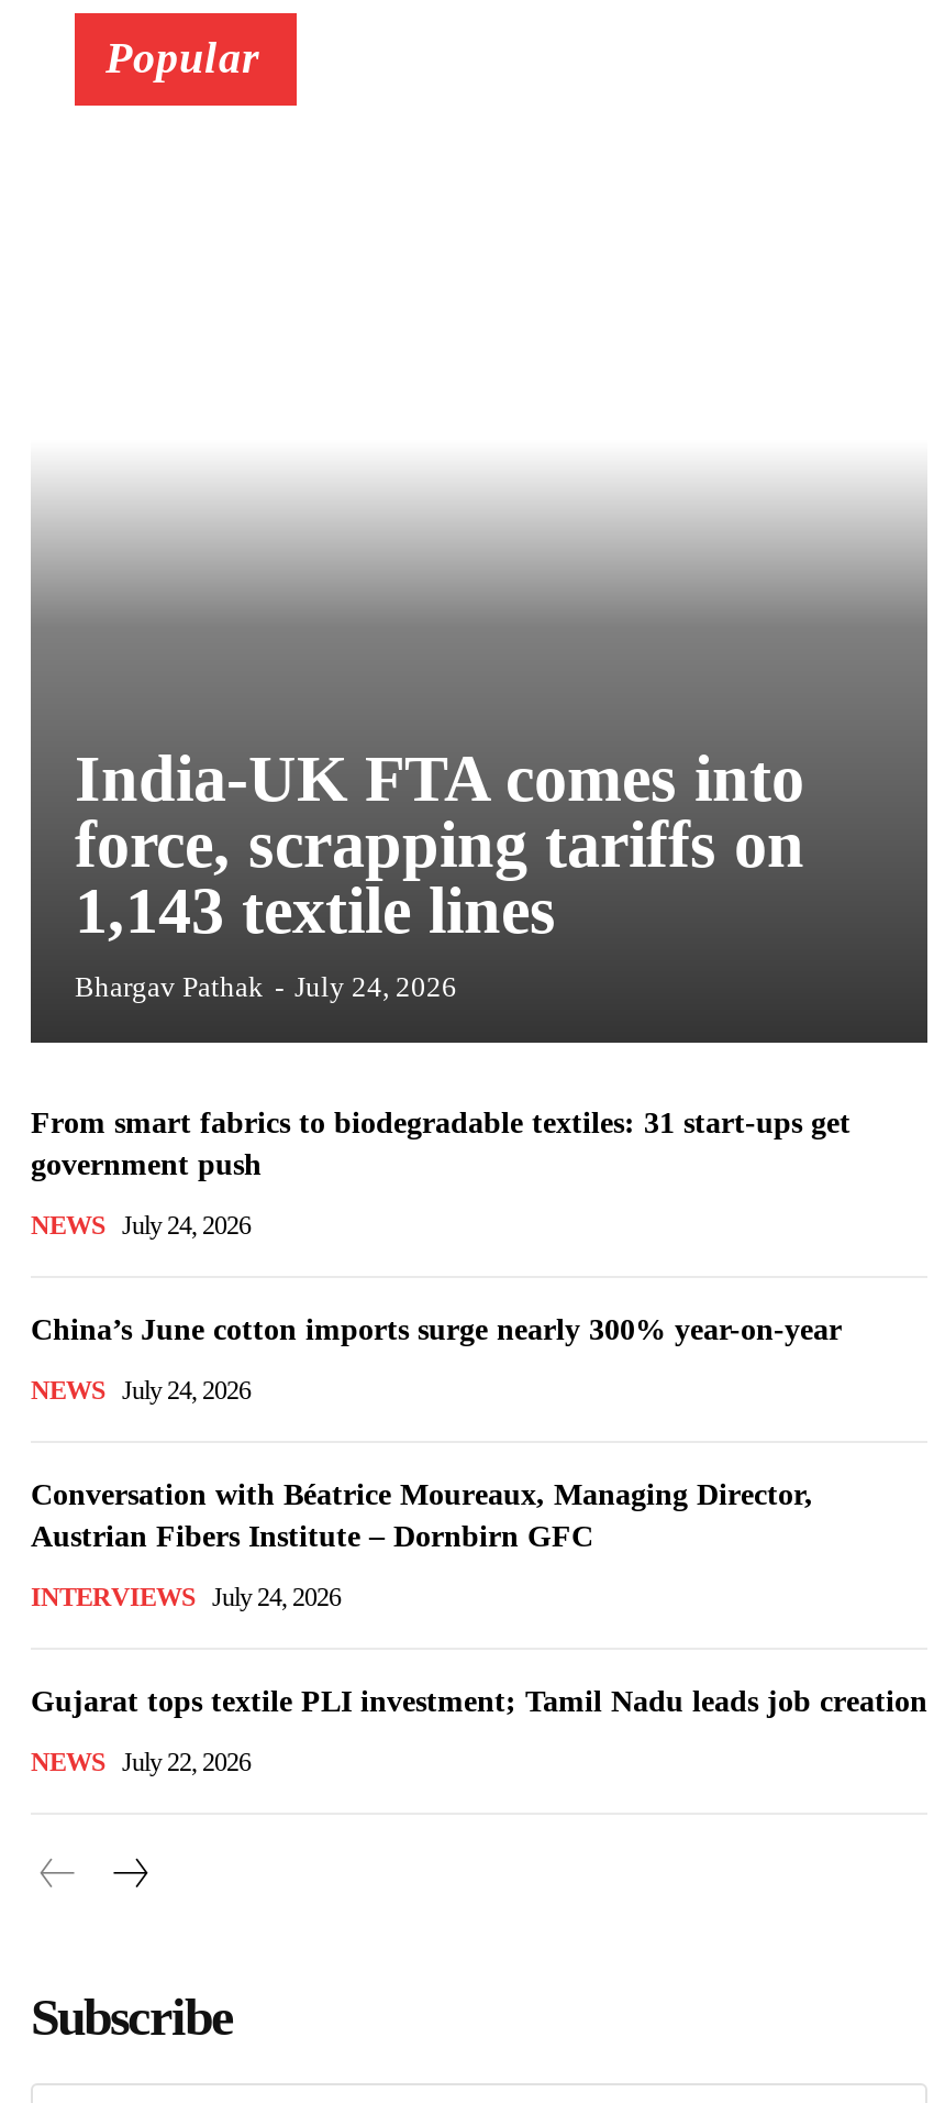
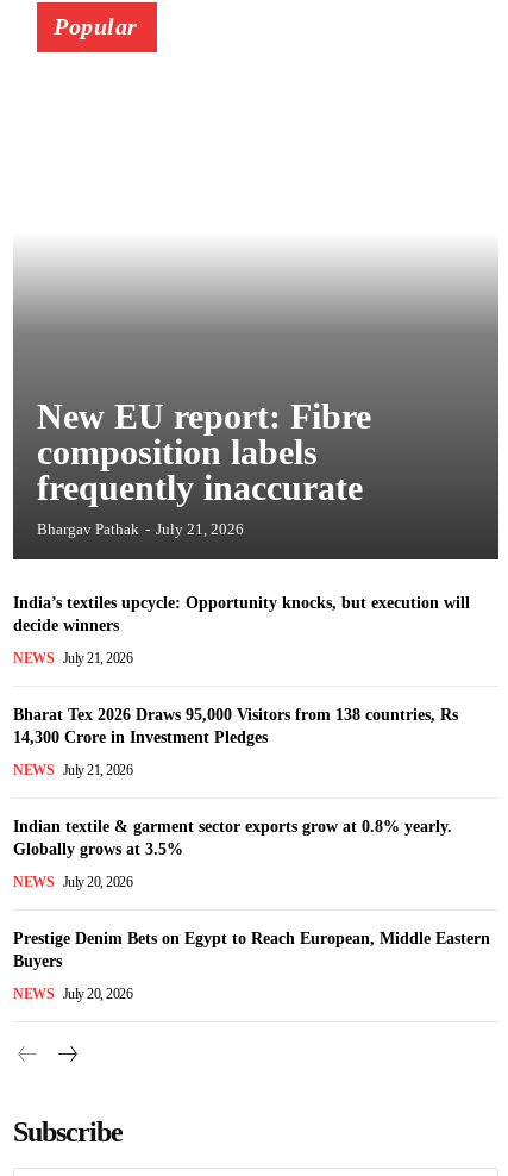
[75,742,804,1004] India-UK FTA comes into | force, scrapping tariffs on | 1,143 textile lines | Bhargav Pathak - July 24, 2026 -> [37,397,371,538] New EU report: Fibre | composition labels | frequently inaccurate | Bhargav Pathak - July 21, 2026
[31,1107,850,1182] From smart fabrics to biodegradable textiles: 31 start-ups get | government push -> [13,594,470,635] India’s textiles upcycle: Opportunity knocks, but execution will | decide winners
[31,1210,251,1241] NEWS July 24, 2026 -> [13,650,132,667] NEWS July 21, 2026
[31,1314,842,1347] China’s June cotton imports surge nearly 300% year-on-year -> [13,706,458,747] Bharat Tex 2026 Draws 95,000 Visitors from 138 countries, Rs | 14,300 Crore in Investment Pledges
[31,1375,251,1406] NEWS July 24, 2026 -> [13,762,132,779] NEWS July 21, 2026
[31,1479,813,1553] Conversation with Béatrice Moureaux, Managing Director, | Austrian Fibers Institute – Dornbirn GFC -> [13,818,452,858] Indian textile & garment sector exports grow at 0.8% yearly. | Globally grows at 3.5%
[31,1582,341,1613] INTERVIEWS July 24, 2026 -> [13,874,132,891] NEWS July 20, 2026
[31,1685,927,1718] Gujarat tops textile PLI investment; Tamil Nadu leads job creation -> [13,930,490,970] Prestige Denim Bets on Egypt to Reach European, Middle Eastern | Buyers
[31,1747,251,1778] NEWS July 22, 2026 -> [13,986,132,1002] NEWS July 20, 2026

